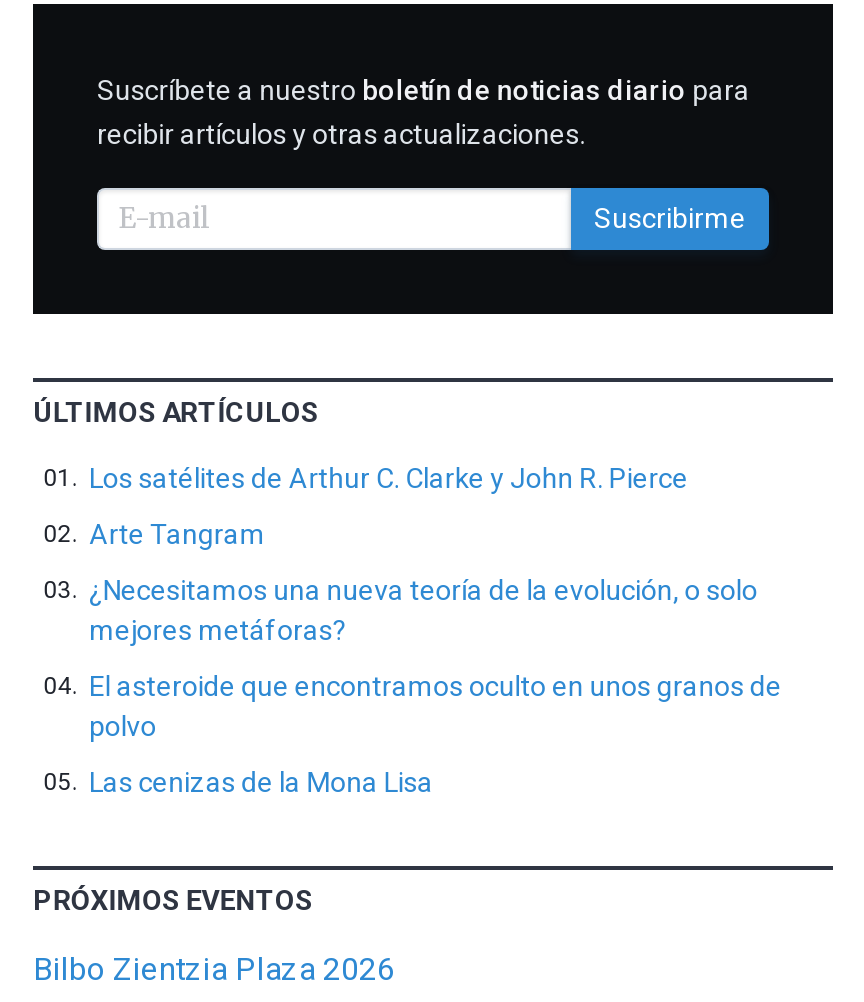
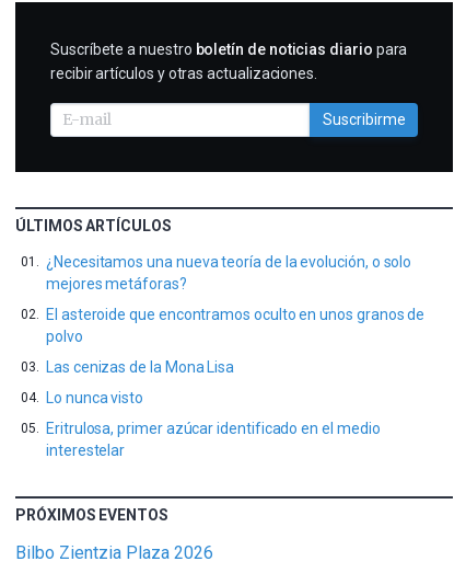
[89,462,688,550] Los satélites de Arthur C. Clarke y John R. Pierce | Arte Tangram -> none
moved [89,574,782,798] -> [46,253,425,376]: ¿Necesitamos una nueva teoría de la evolución, o solo | mejores metáforas? | El asteroide que encontramos oculto en unos granos de | polvo | Las cenizas de la Mona Lisa
none -> [46,389,380,459] Lo nunca visto | Eritrulosa, primer azúcar identificado en el medio | interestelar

